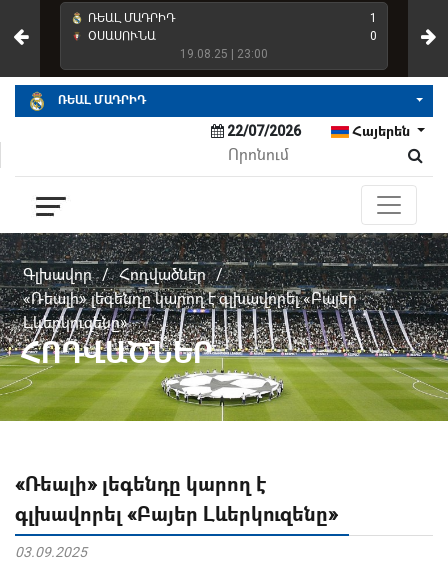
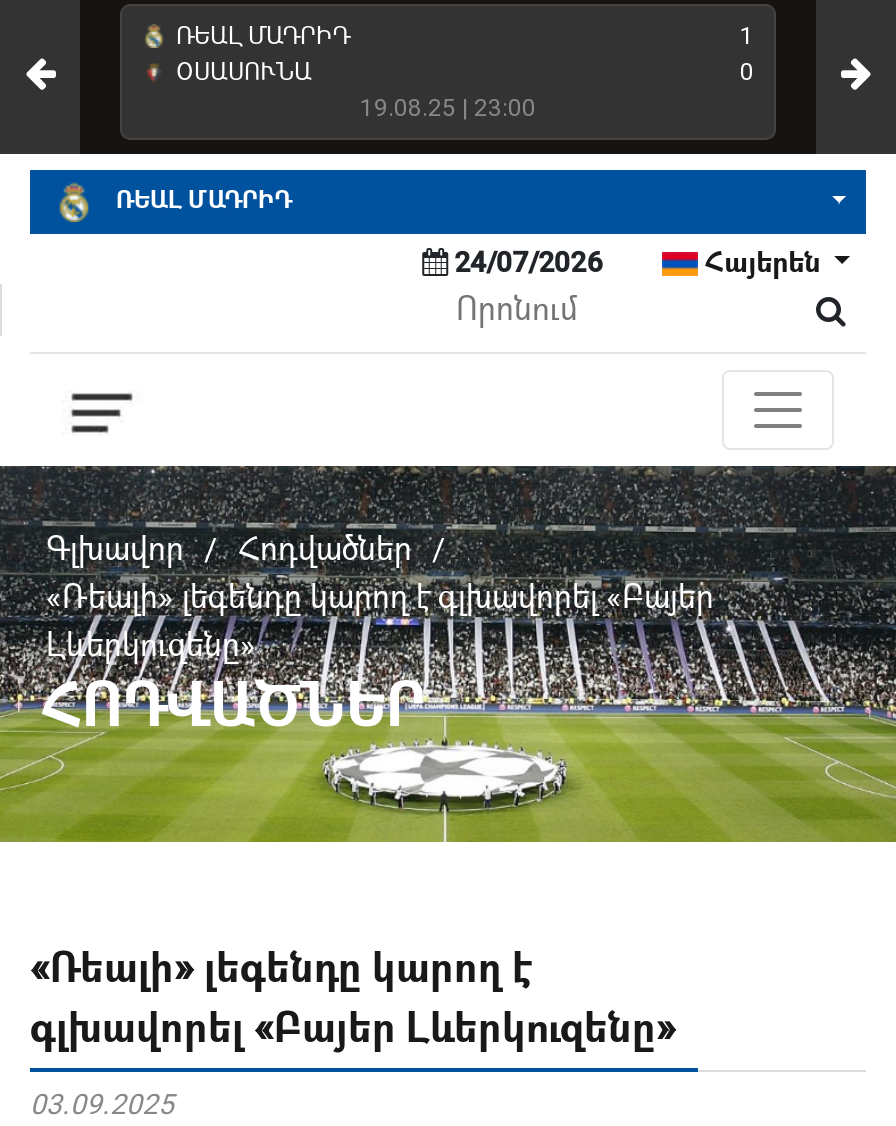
[224,123,301,139] 22/07/2026 -> [448,246,602,278] 24/07/2026

